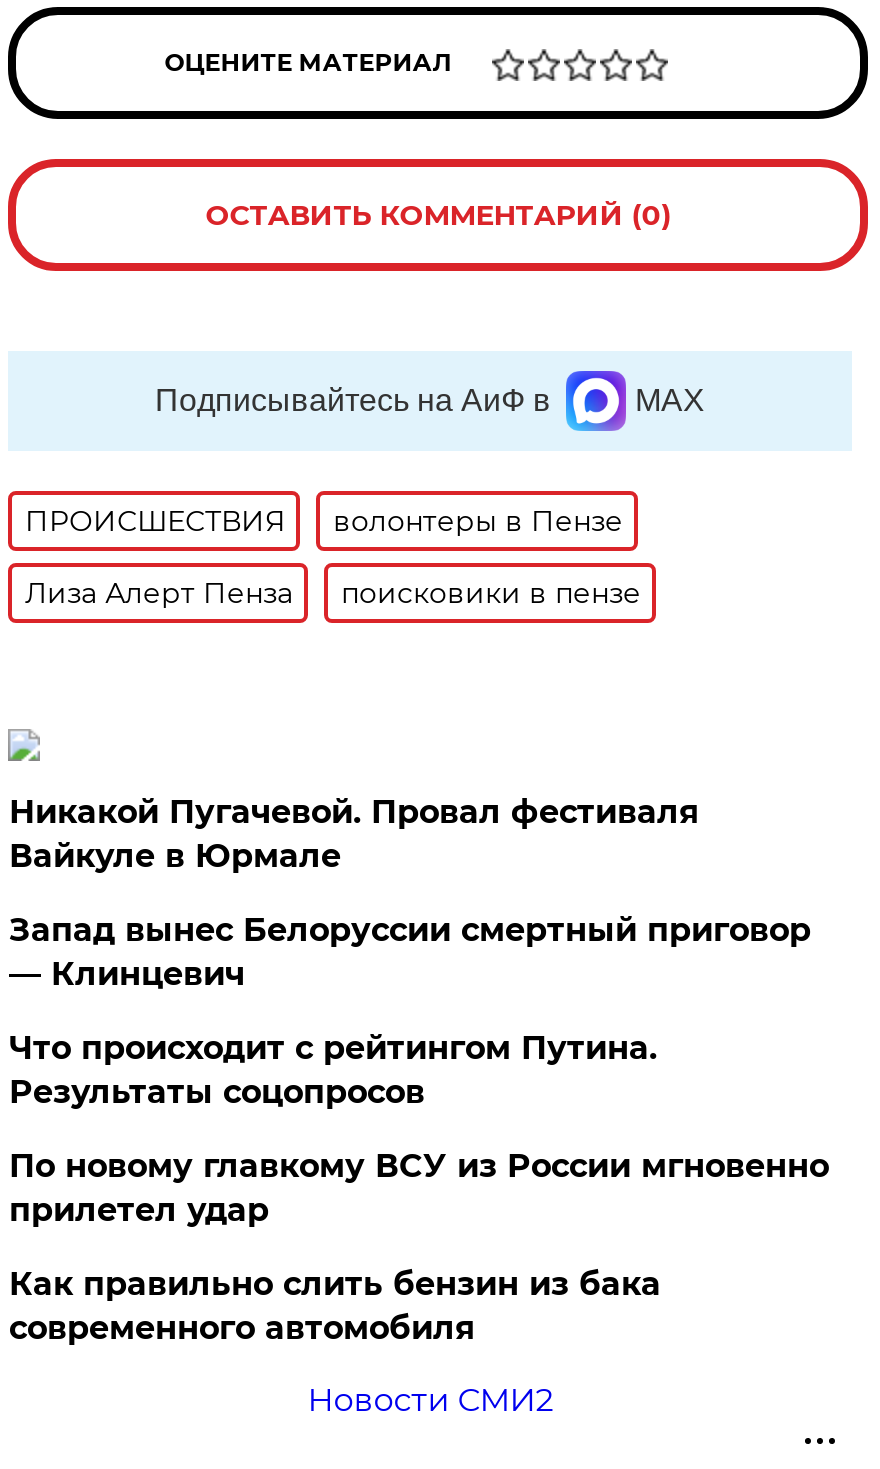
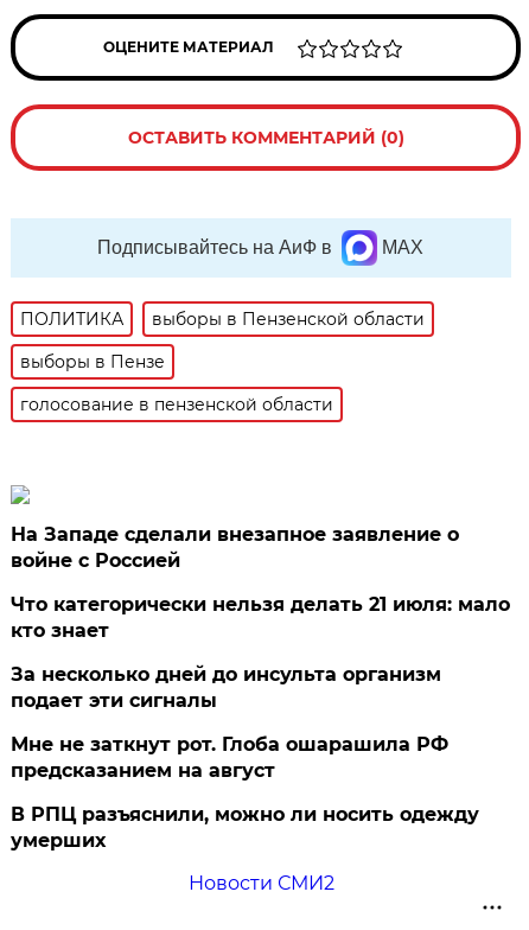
[25,503,641,611] ПРОИСШЕСТВИЯ | волонтеры в Пензе | Лиза Алерт Пенза | поисковики в пензе -> [21,308,425,415] ПОЛИТИКА | выборы в Пензенской области | выборы в Пензе | голосование в пензенской области
[9,793,829,1347] Никакой Пугачевой. Провал фестиваля | Вайкуле в Юрмале | Запад вынес Белоруссии смертный приговор | — Клинцевич | Что происходит с рейтингом Путина. | Результаты соцопросов | По новому главкому ВСУ из России мгновенно | прилетел удар | Как правильно слить бензин из бака | современного автомобиля -> [11,523,510,852] На Западе сделали внезапное заявление о | войне с Россией | Что категорически нельзя делать 21 июля: мало | кто знает | За несколько дней до инсульта организм | подает эти сигналы | Мне не заткнут рот. Глоба ошарашила РФ | предсказанием на август | В РПЦ разъяснили, можно ли носить одежду | умерших

